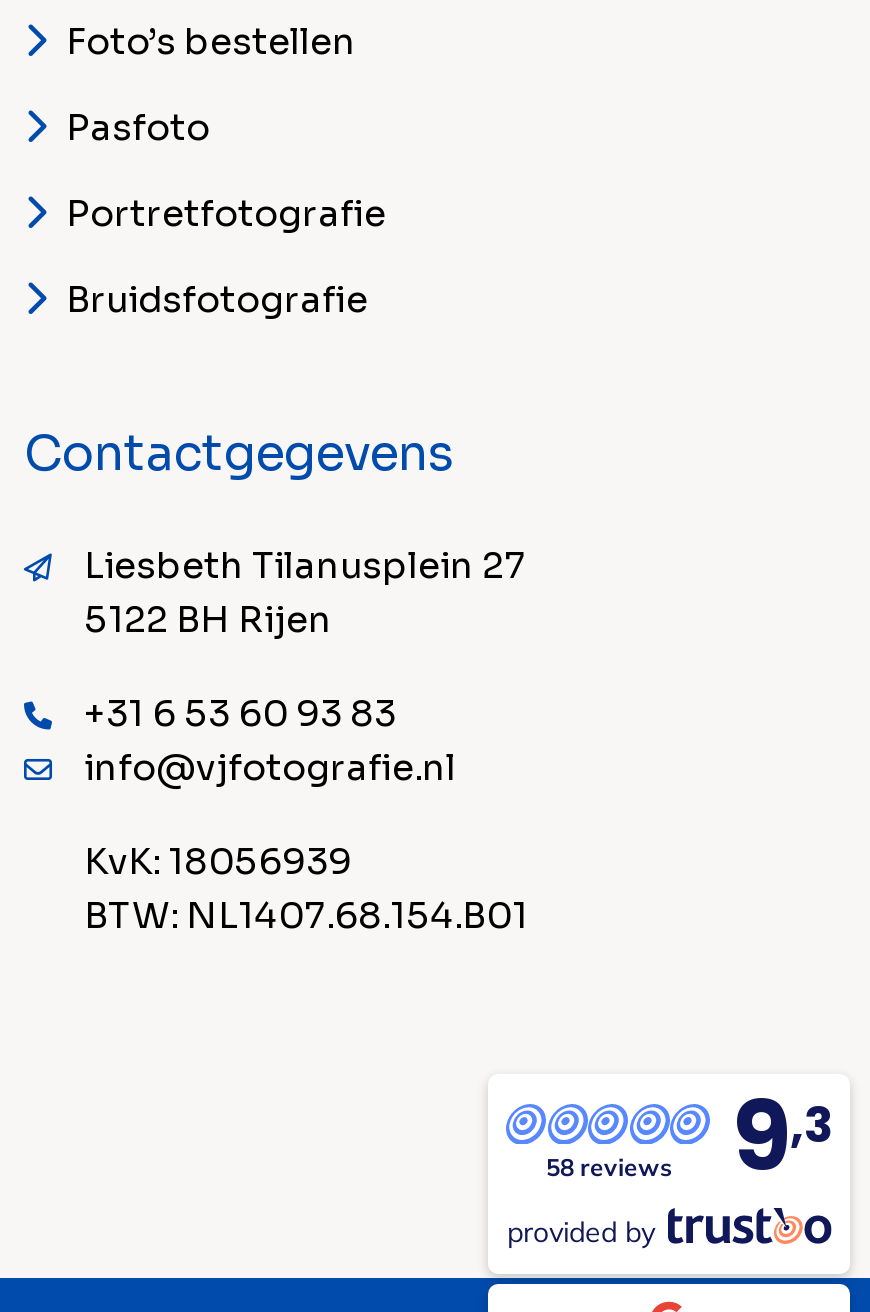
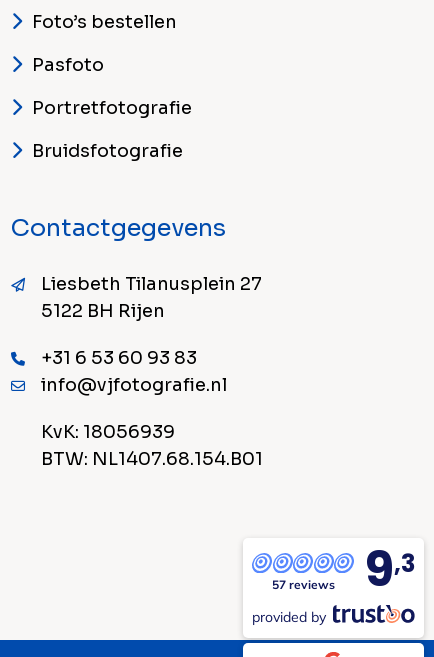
[546,1071,832,1205] 58 reviews 9,3 -> [272,536,415,603] 57 reviews 9,3

